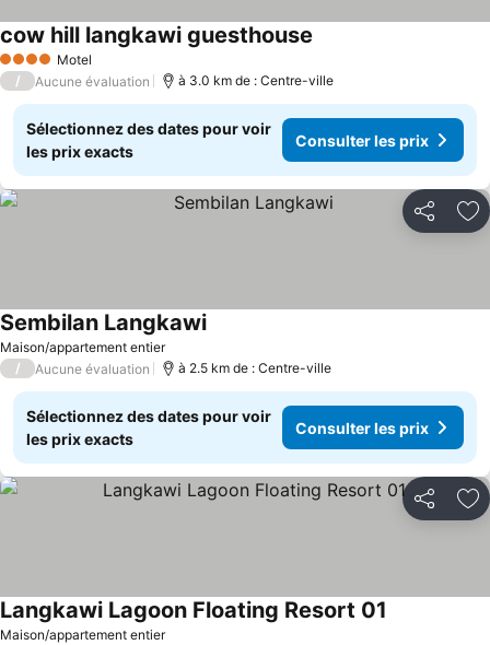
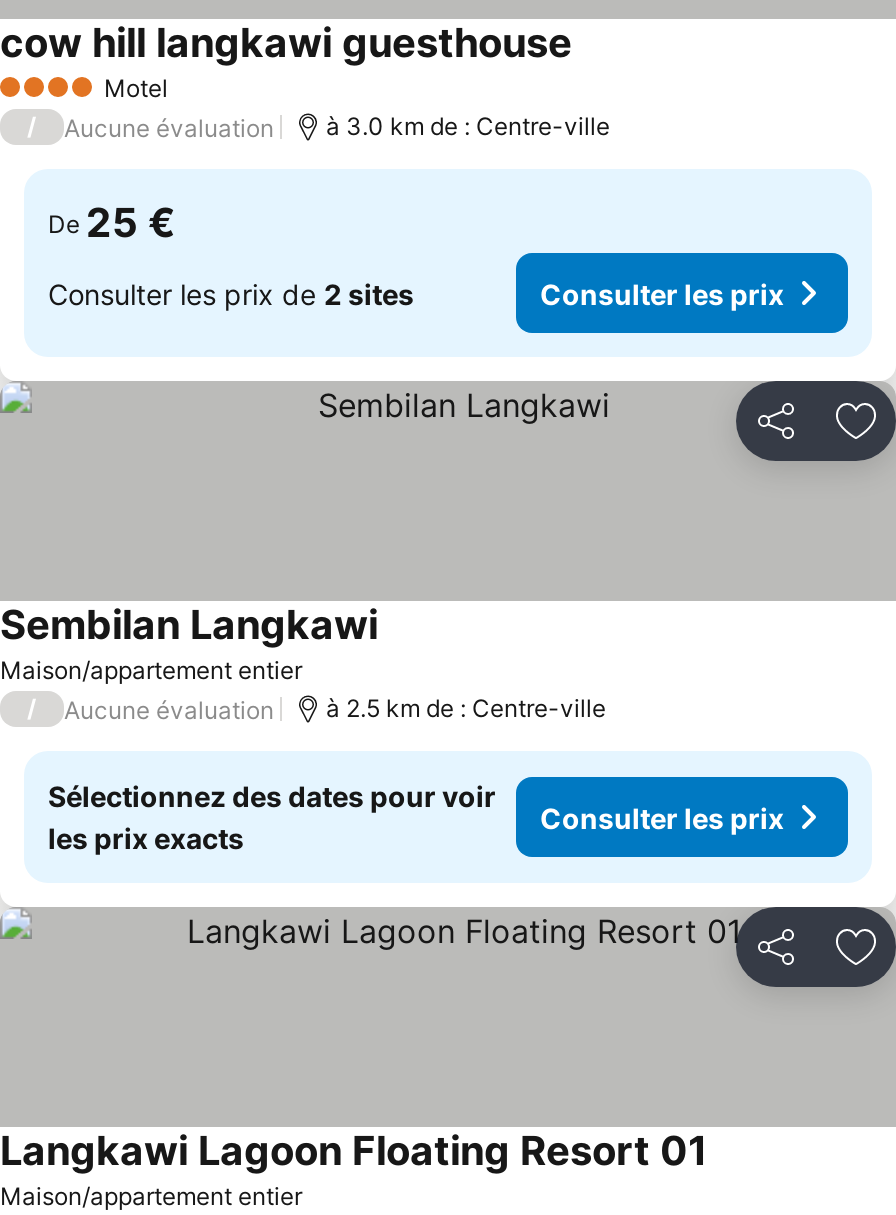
[26,119,271,161] Sélectionnez des dates pour voir | les prix exacts -> [48,199,414,310] De 25 € | Consulter les prix de 2 sites

